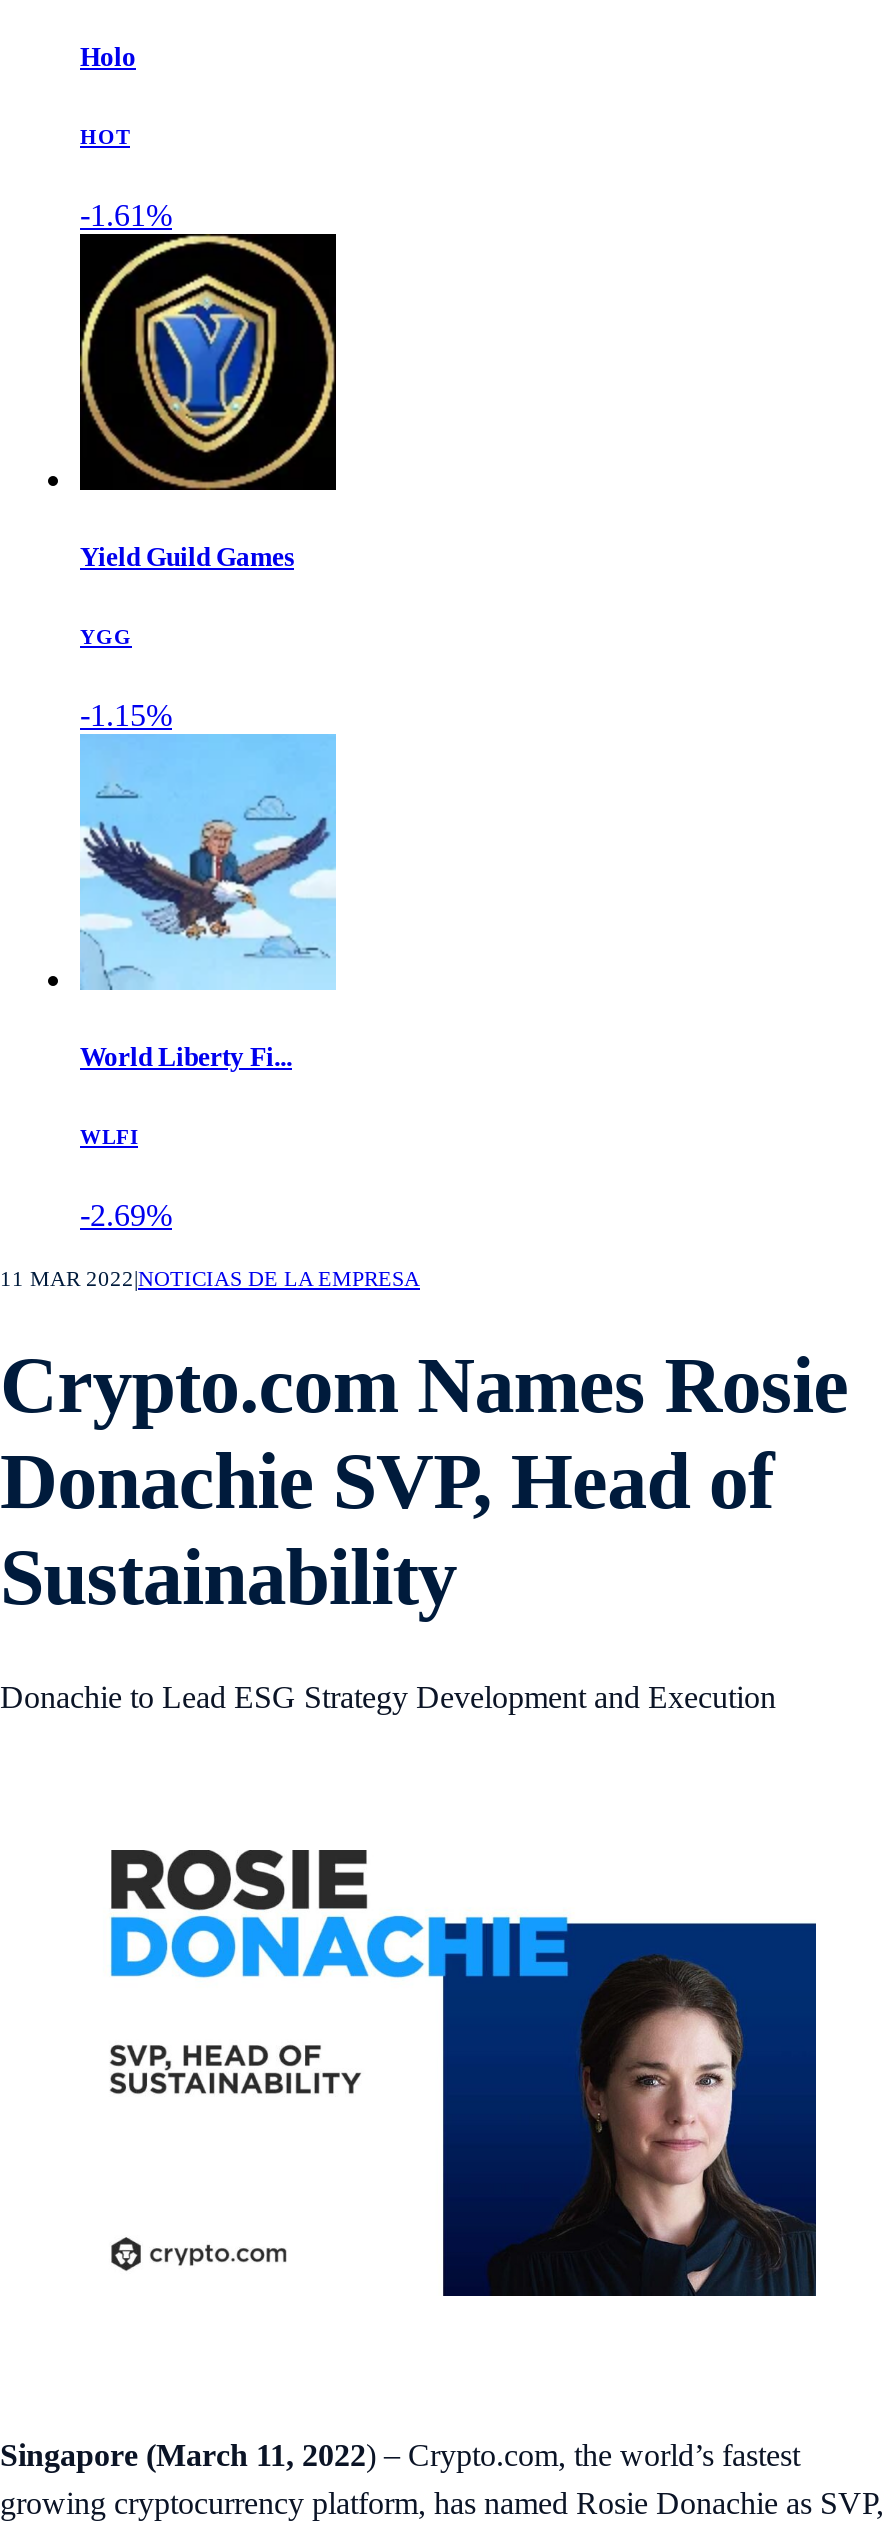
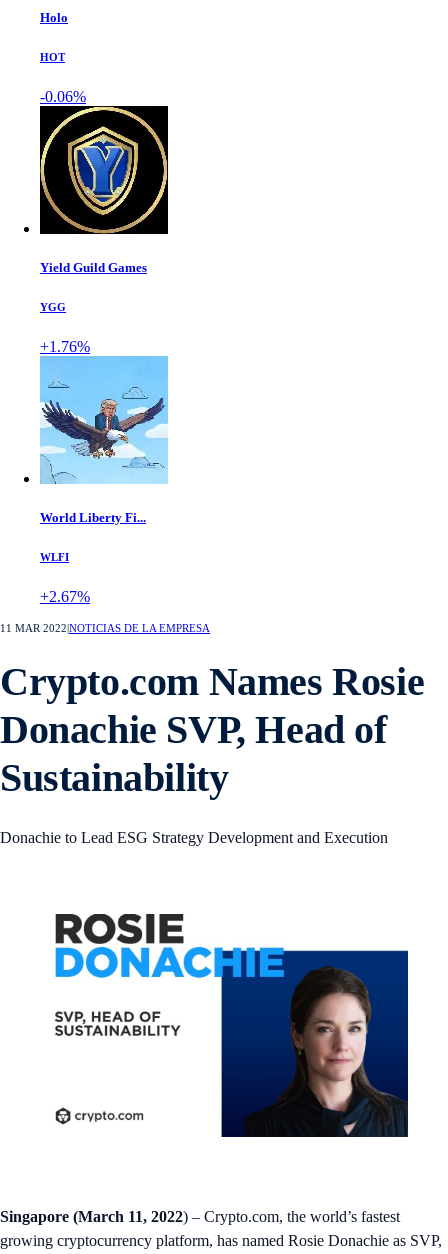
[80,198,172,232] -1.61% -> [40,88,86,105] -0.06%
[80,698,172,732] -1.15% -> [40,338,90,355] +1.76%
[80,1199,172,1233] -2.69% -> [40,588,90,605] +2.67%

